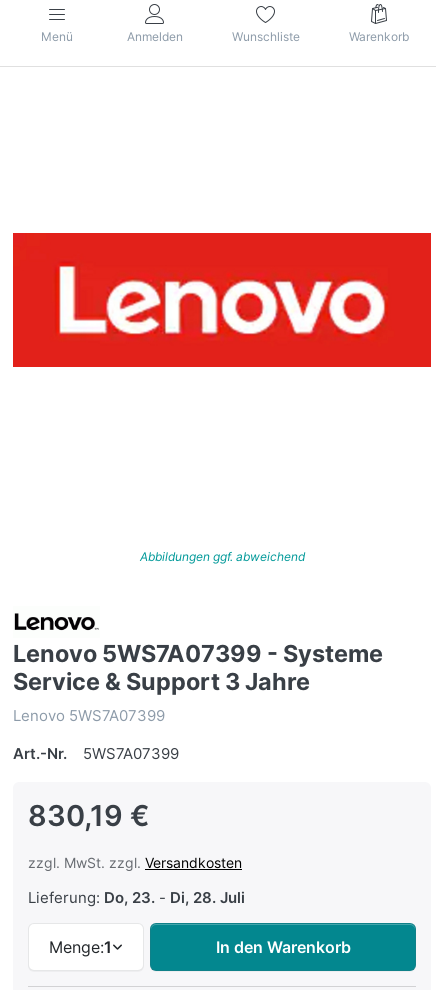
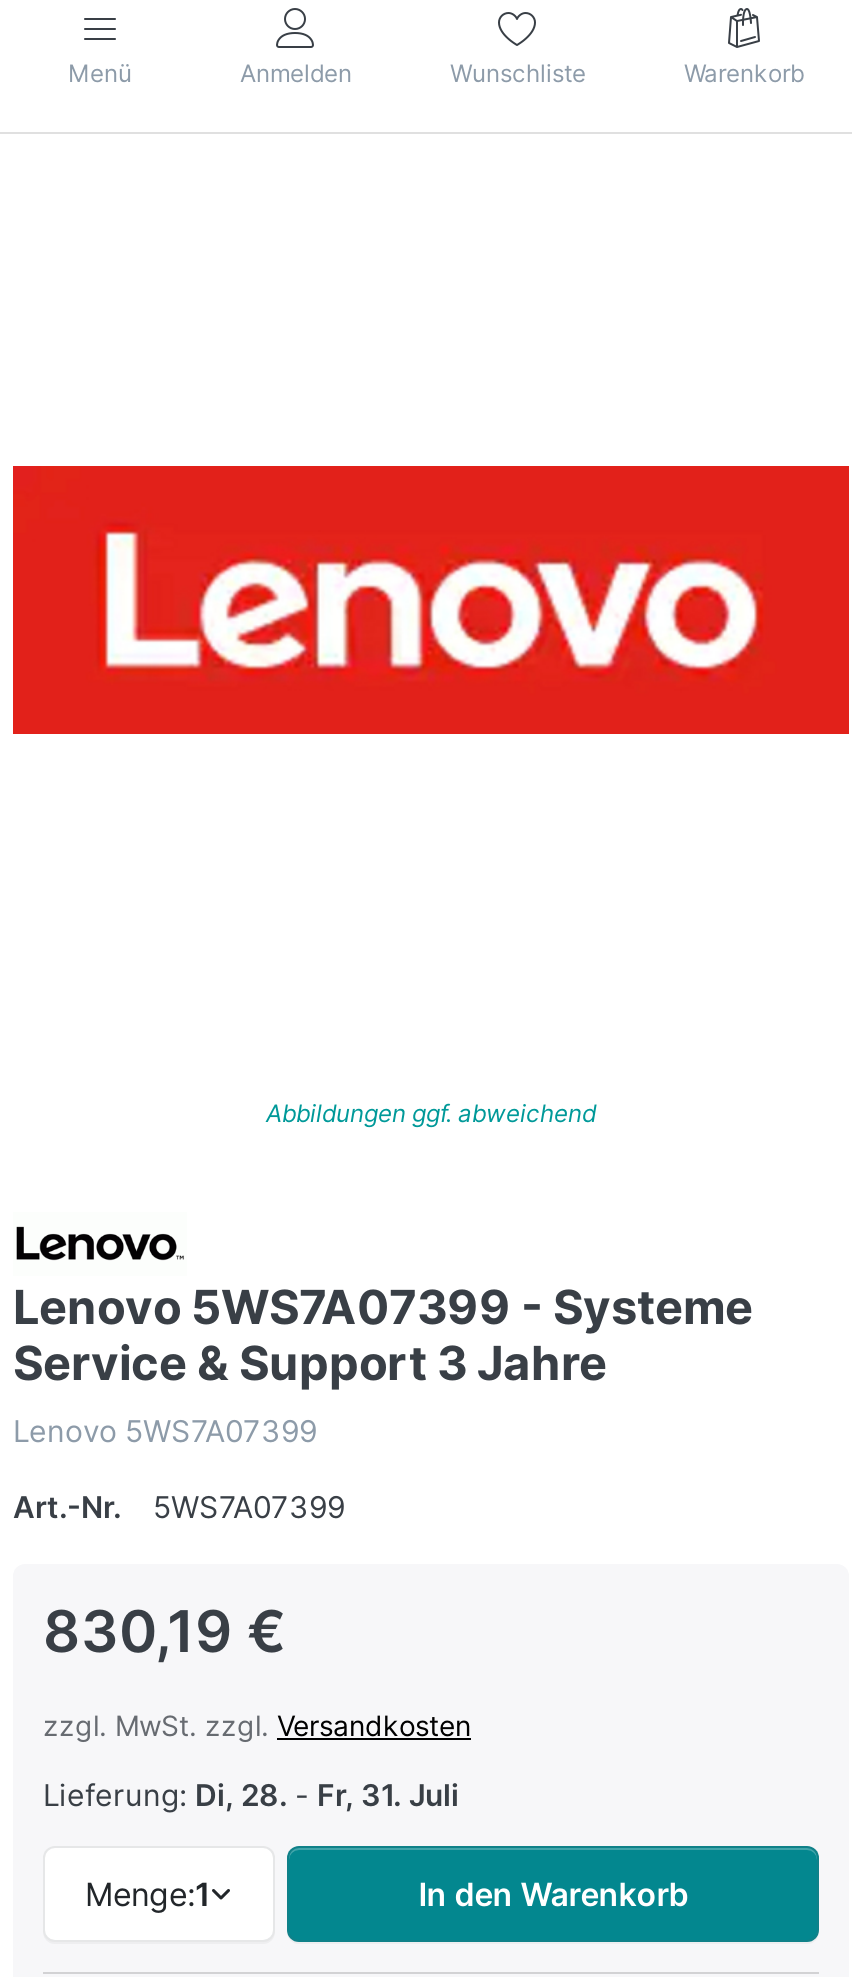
[28,888,245,907] Lieferung: Do, 23. - Di, 28. Juli -> [43,1776,459,1814] Lieferung: Di, 28. - Fr, 31. Juli

